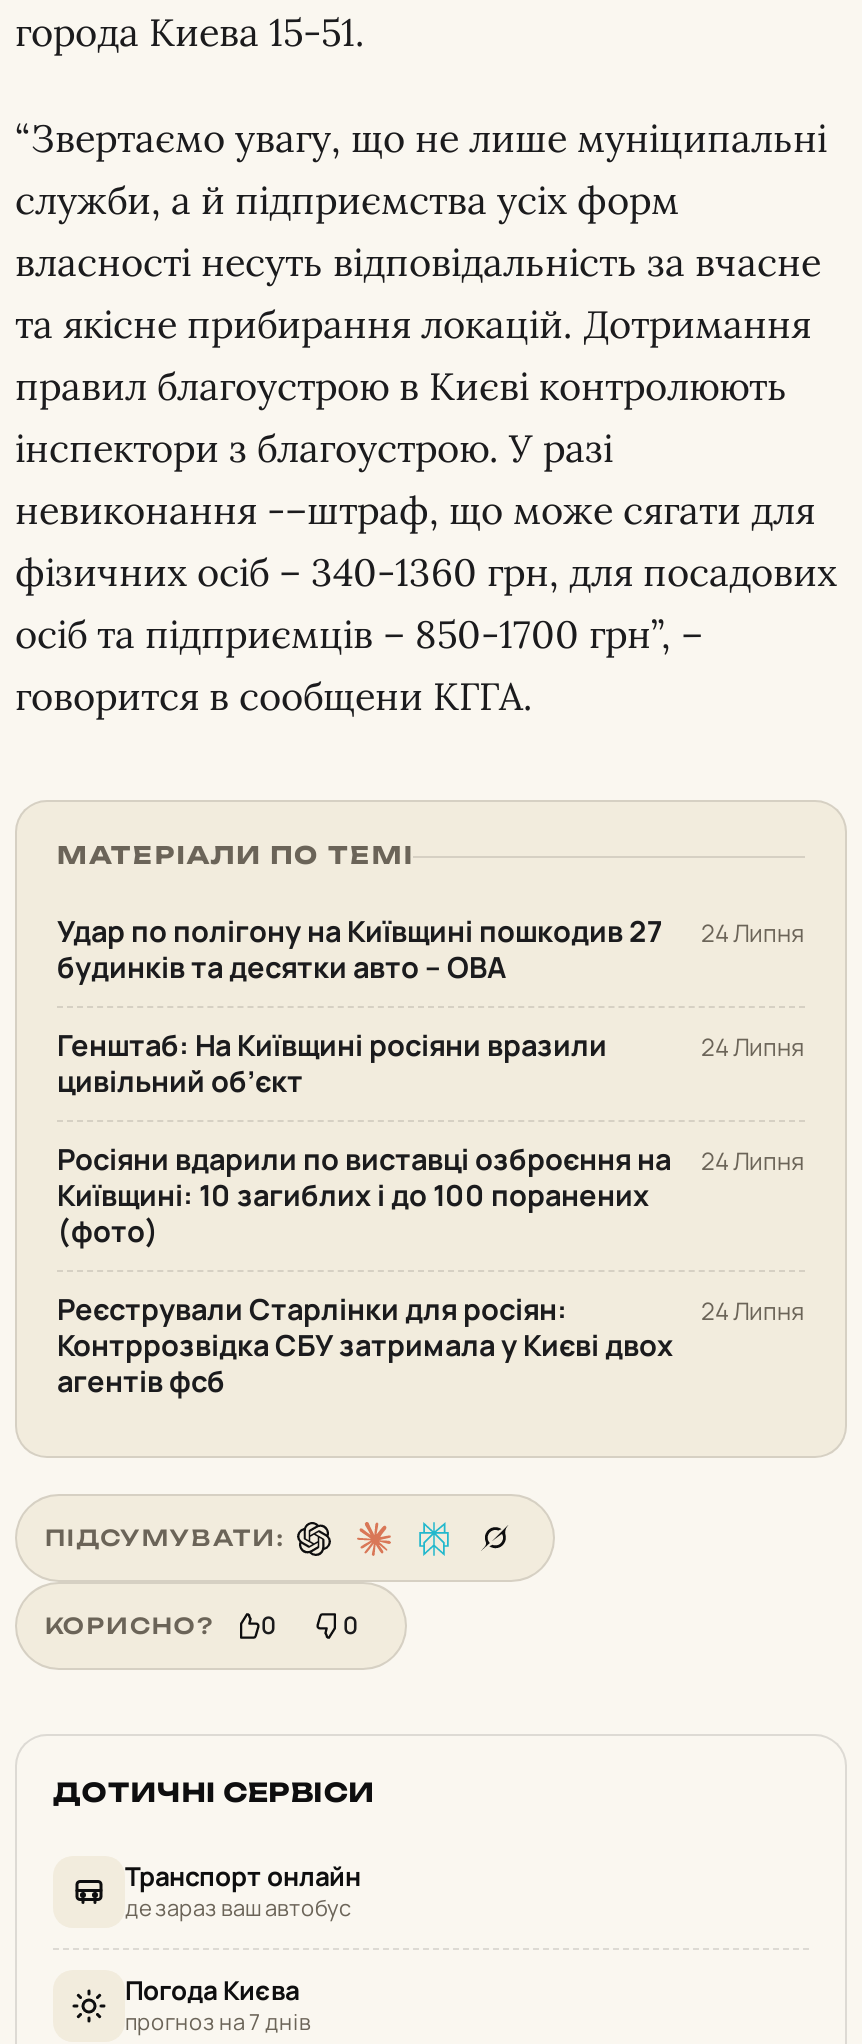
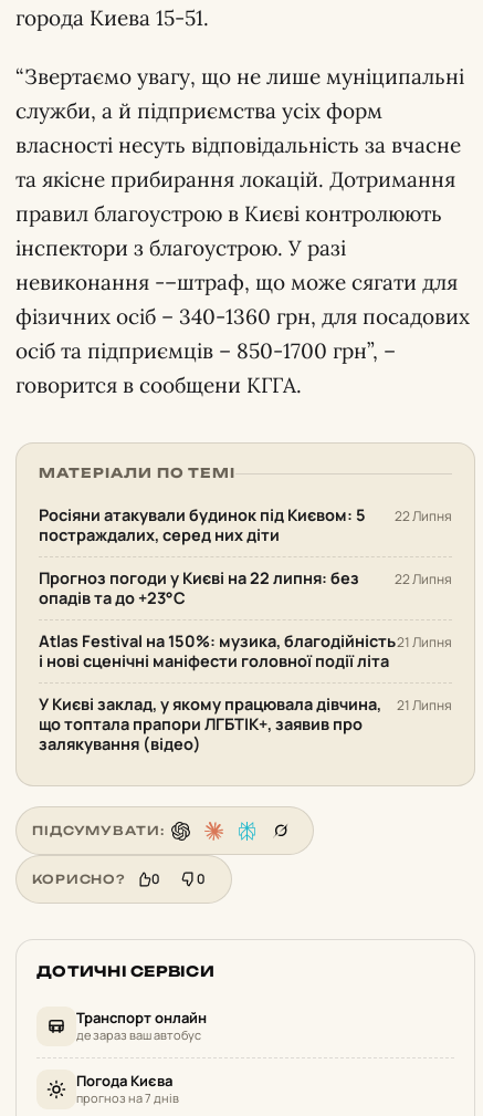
[57,912,663,986] Удар по полігону на Київщині пошкодив 27 | будинків та десятки авто – ОВА -> [39,504,366,545] Росіяни атакували будинок під Києвом: 5 | постраждалих, серед них діти
[701,916,805,950] 24 Липня -> [395,507,452,525] 22 Липня
[57,1026,607,1100] Генштаб: На Київщині росіяни вразили | цивільний об’єкт -> [39,567,359,608] Прогноз погоди у Києві на 22 липня: без | опадів та до +23°С
[701,1030,805,1064] 24 Липня -> [395,570,452,588] 22 Липня
[57,1140,671,1250] Росіяни вдарили по виставці озброєння на | Київщині: 10 загиблих і до 100 поранених | (фото) -> [39,630,396,671] Atlas Festival на 150%: музика, благодійність | і нові сценічні маніфести головної події літа
[701,1144,805,1178] 24 Липня -> [397,633,452,651] 21 Липня
[57,1290,673,1400] Реєстрували Старлінки для росіян: | Контррозвідка СБУ затримала у Києві двох | агентів фсб -> [39,693,381,754] У Києві заклад, у якому працювала дівчина, | що топтала прапори ЛГБТІК+, заявив про | залякування (відео)
[701,1294,805,1328] 24 Липня -> [397,696,452,715] 21 Липня

